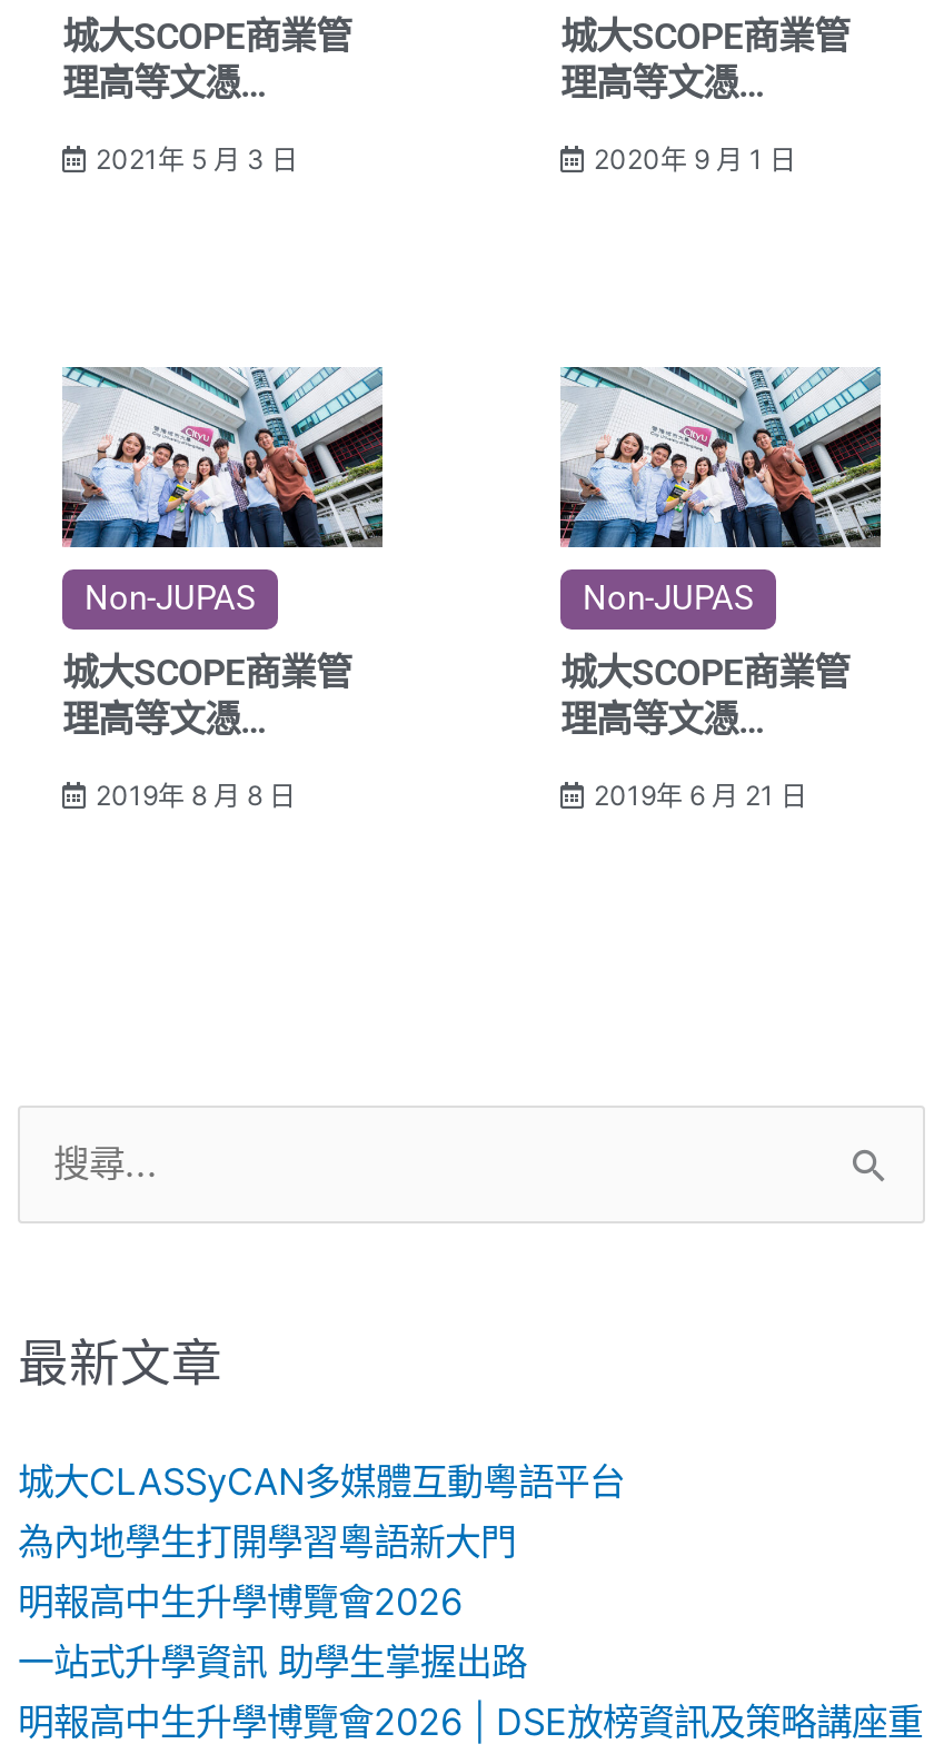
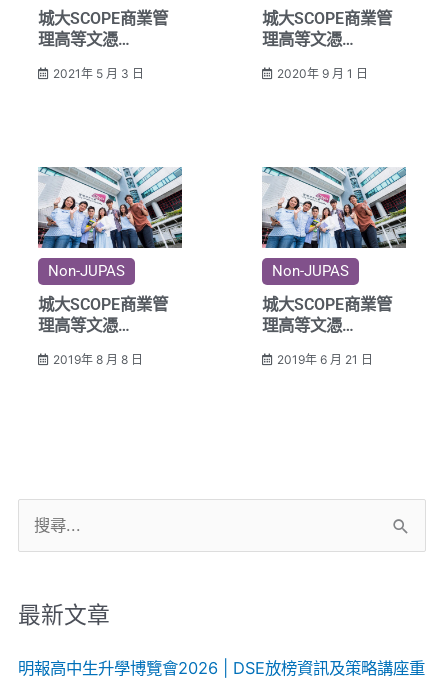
[18,1459,625,1684] 城大CLASSyCAN多媒體互動粵語平台 | 為內地學生打開學習粵語新大門 | 明報高中生升學博覽會2026 | 一站式升學資訊 助學生掌握出路 -> none

